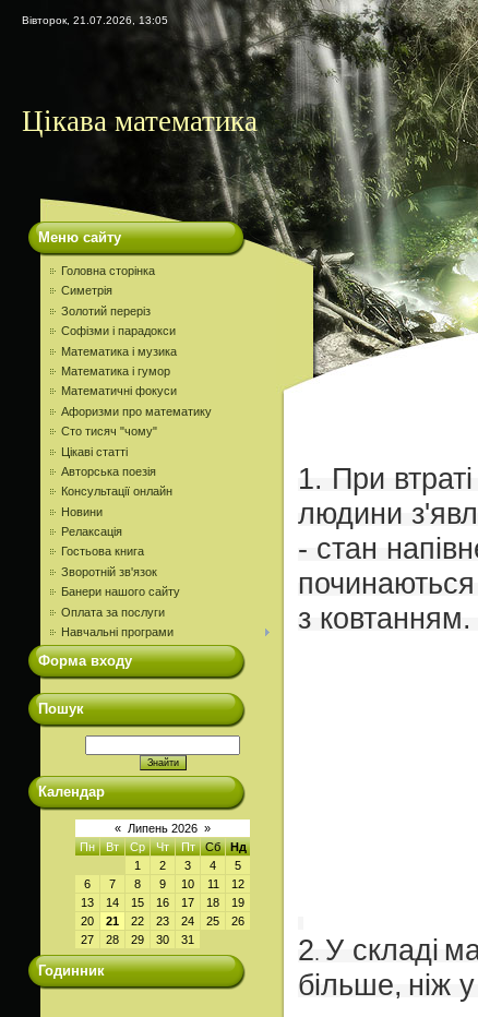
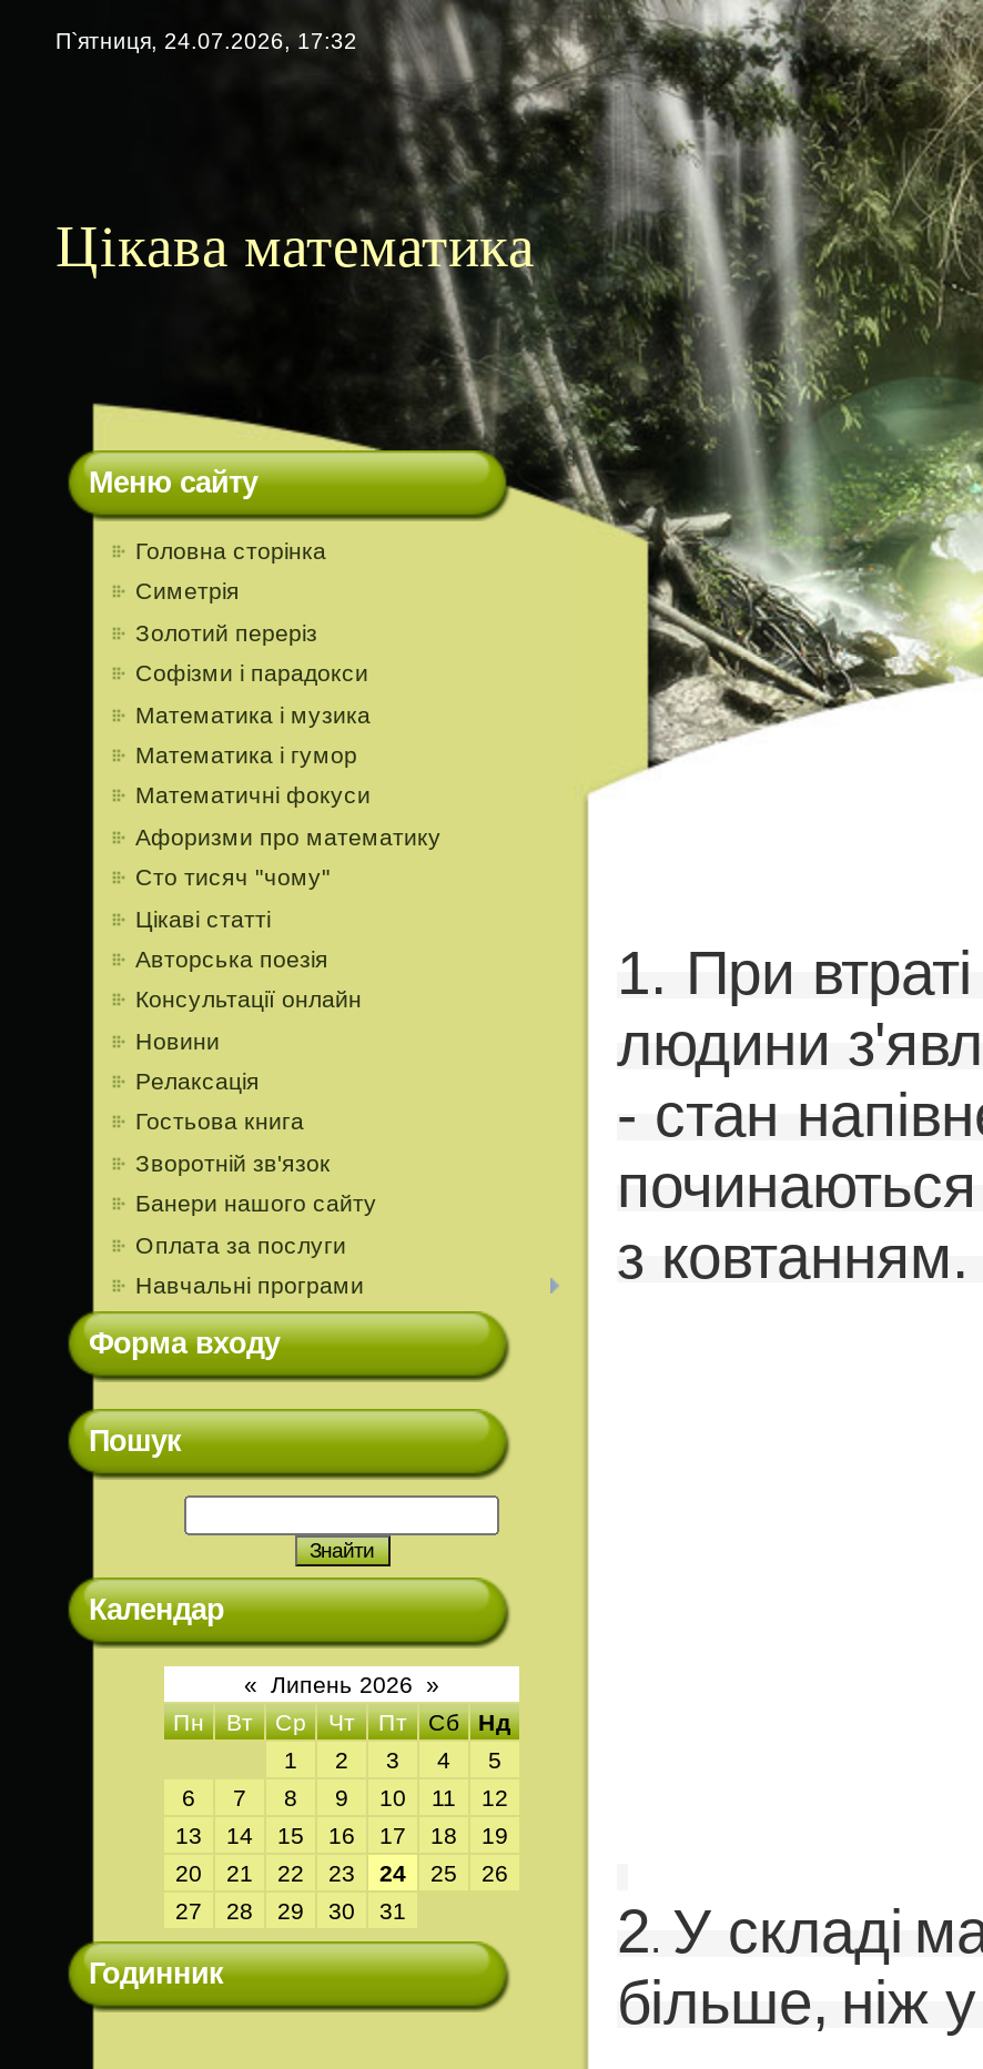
[22,14,168,26] Вівторок, 21.07.2026, 13:05 -> [55,29,357,53] П`ятниця, 24.07.2026, 17:32

